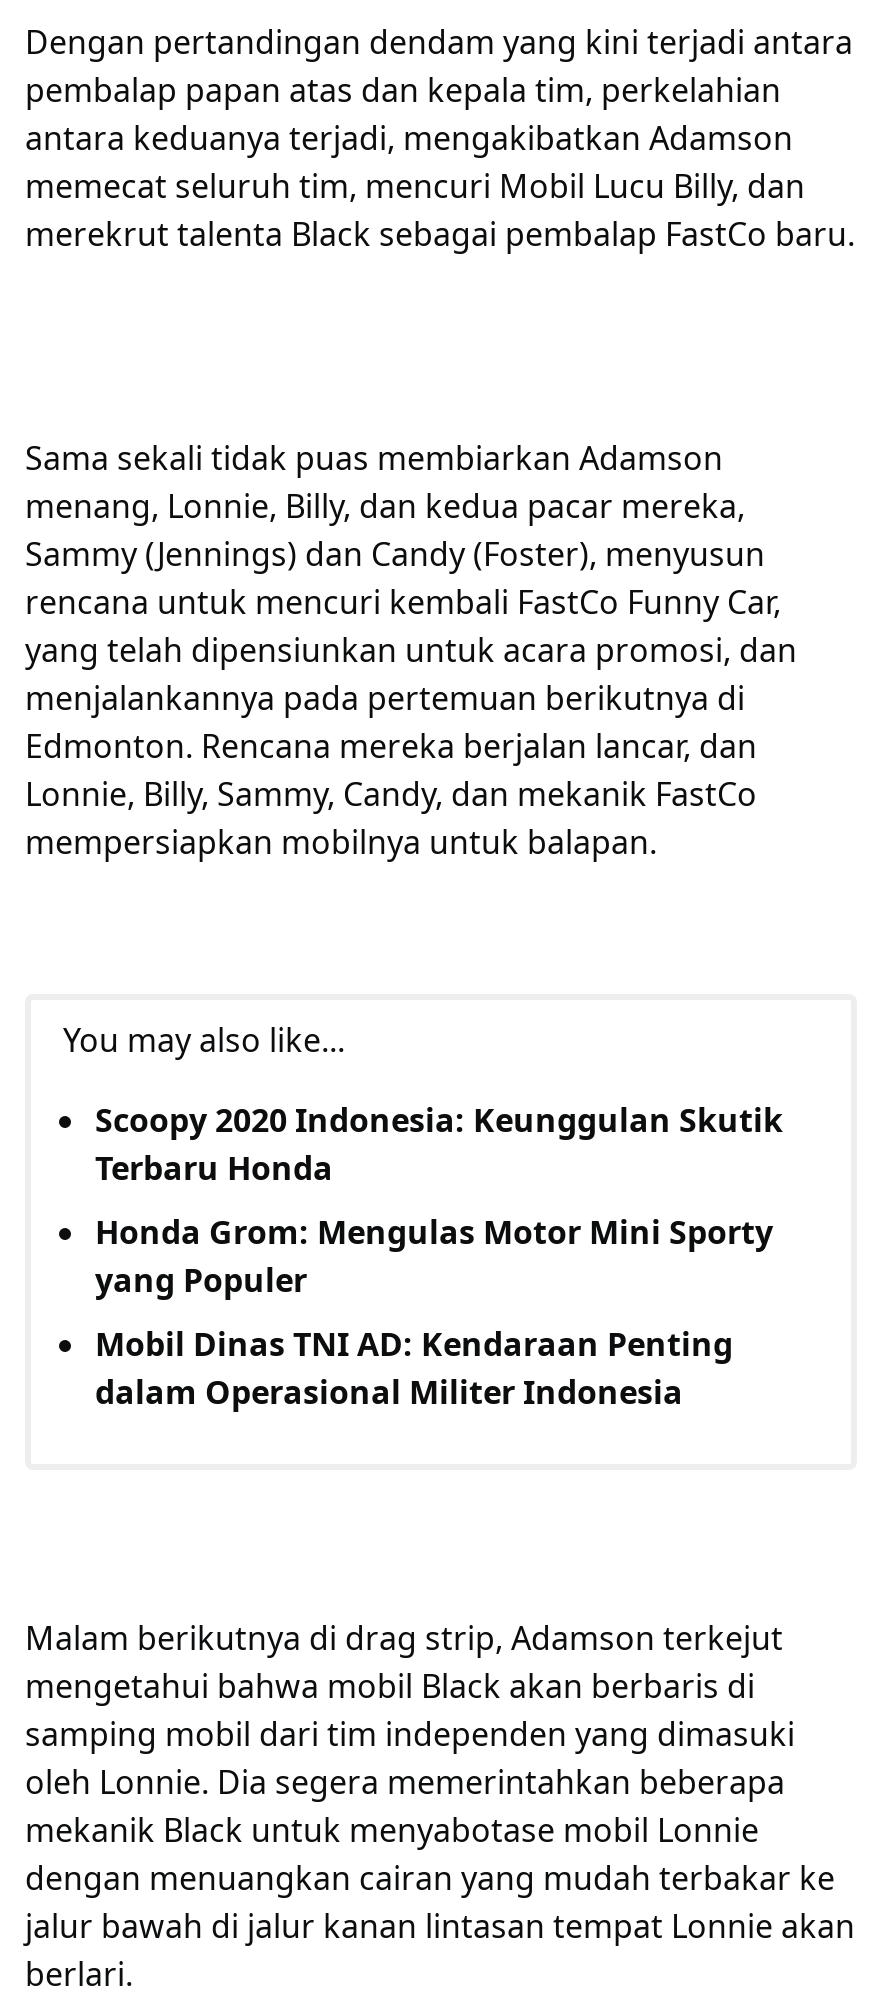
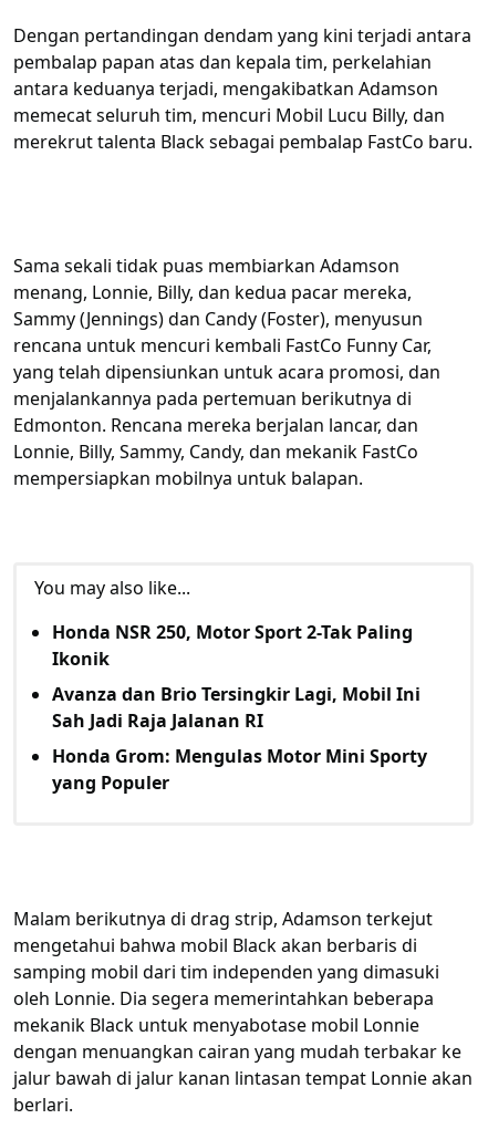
[95,1098,783,1190] Scoopy 2020 Indonesia: Keunggulan Skutik | Terbaru Honda -> [52,620,420,733] Honda NSR 250, Motor Sport 2-Tak Paling | Ikonik | Avanza dan Brio Tersingkir Lagi, Mobil Ini | Sah Jadi Raja Jalanan RI
moved [95,1210,773,1302] -> [52,744,427,795]: Honda Grom: Mengulas Motor Mini Sporty | yang Populer
[95,1322,733,1414] Mobil Dinas TNI AD: Kendaraan Penting | dalam Operasional Militer Indonesia -> none

